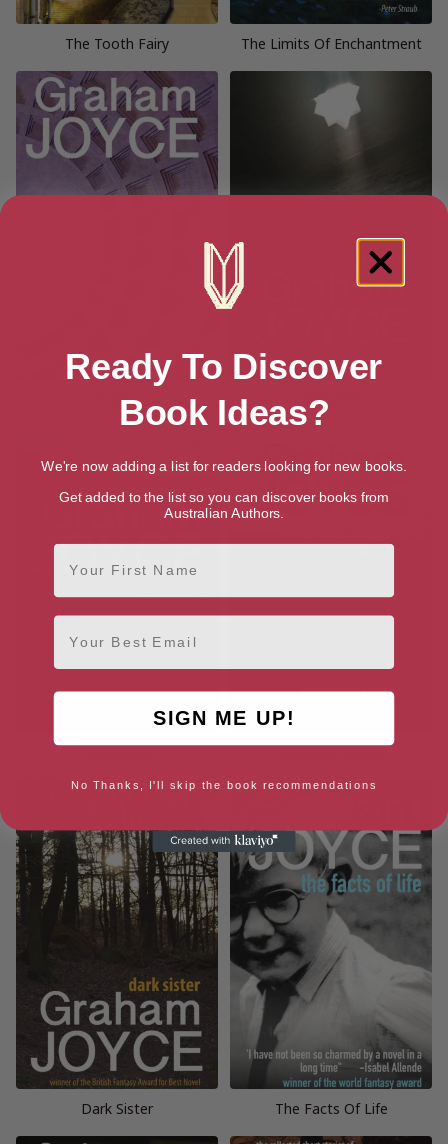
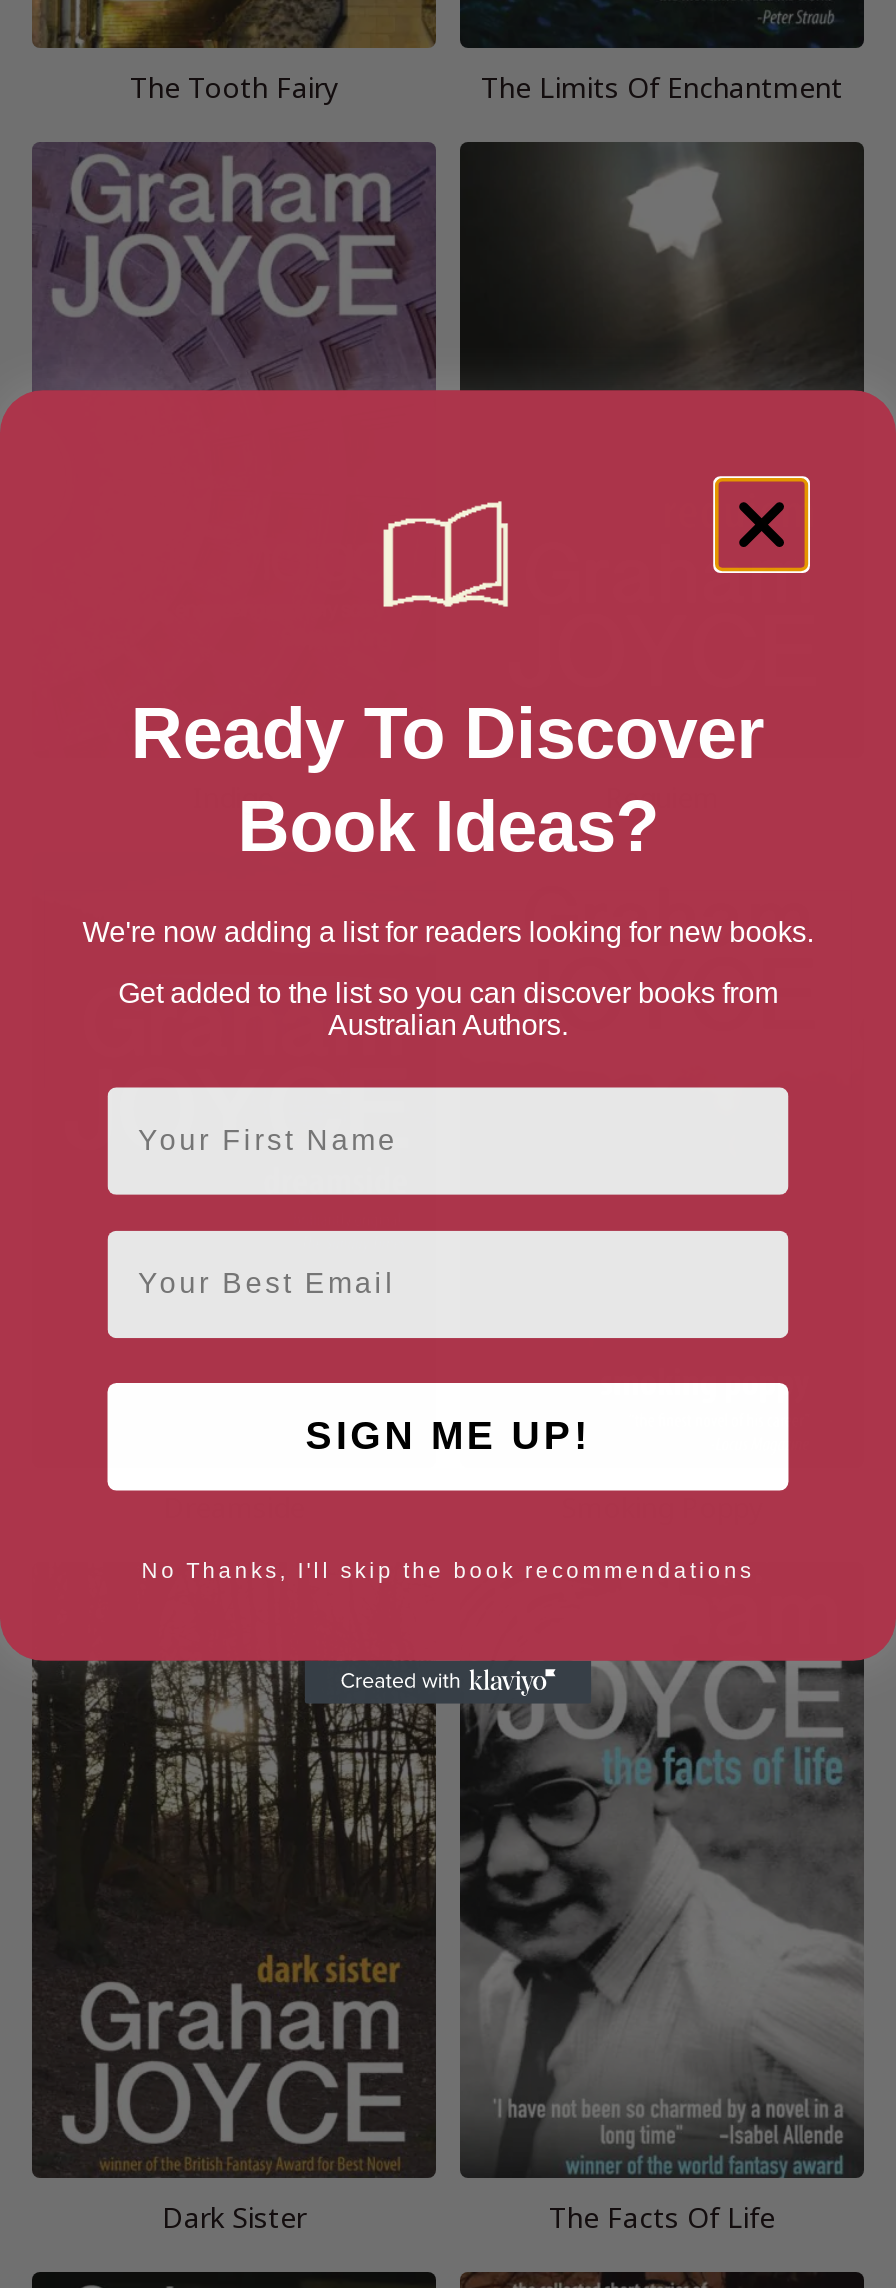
[192,241,254,310] [image] -> [382,484,510,618] [image]

